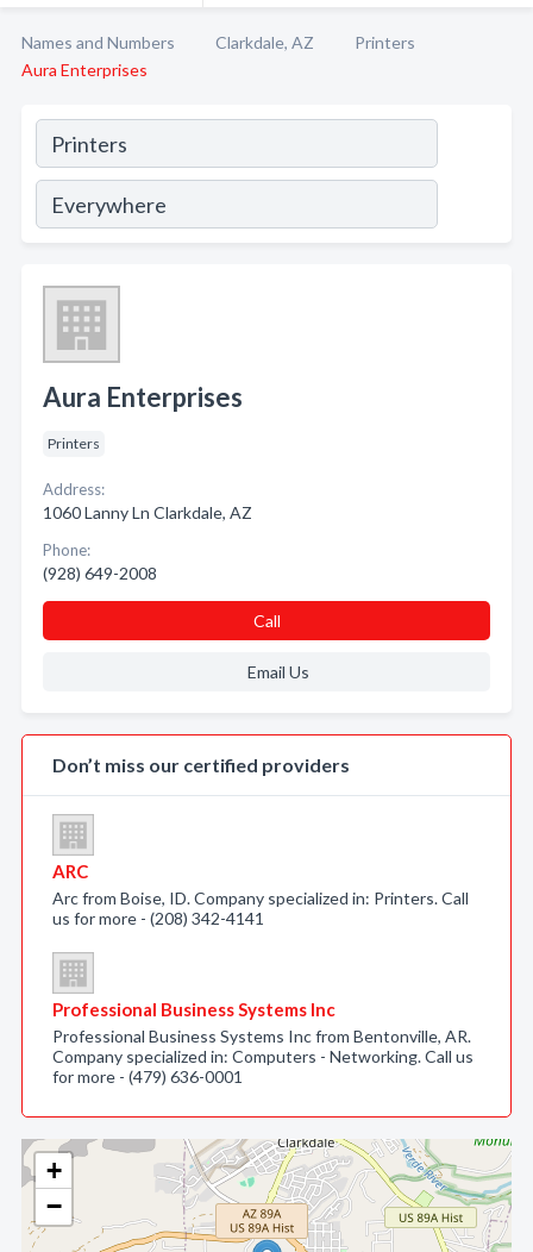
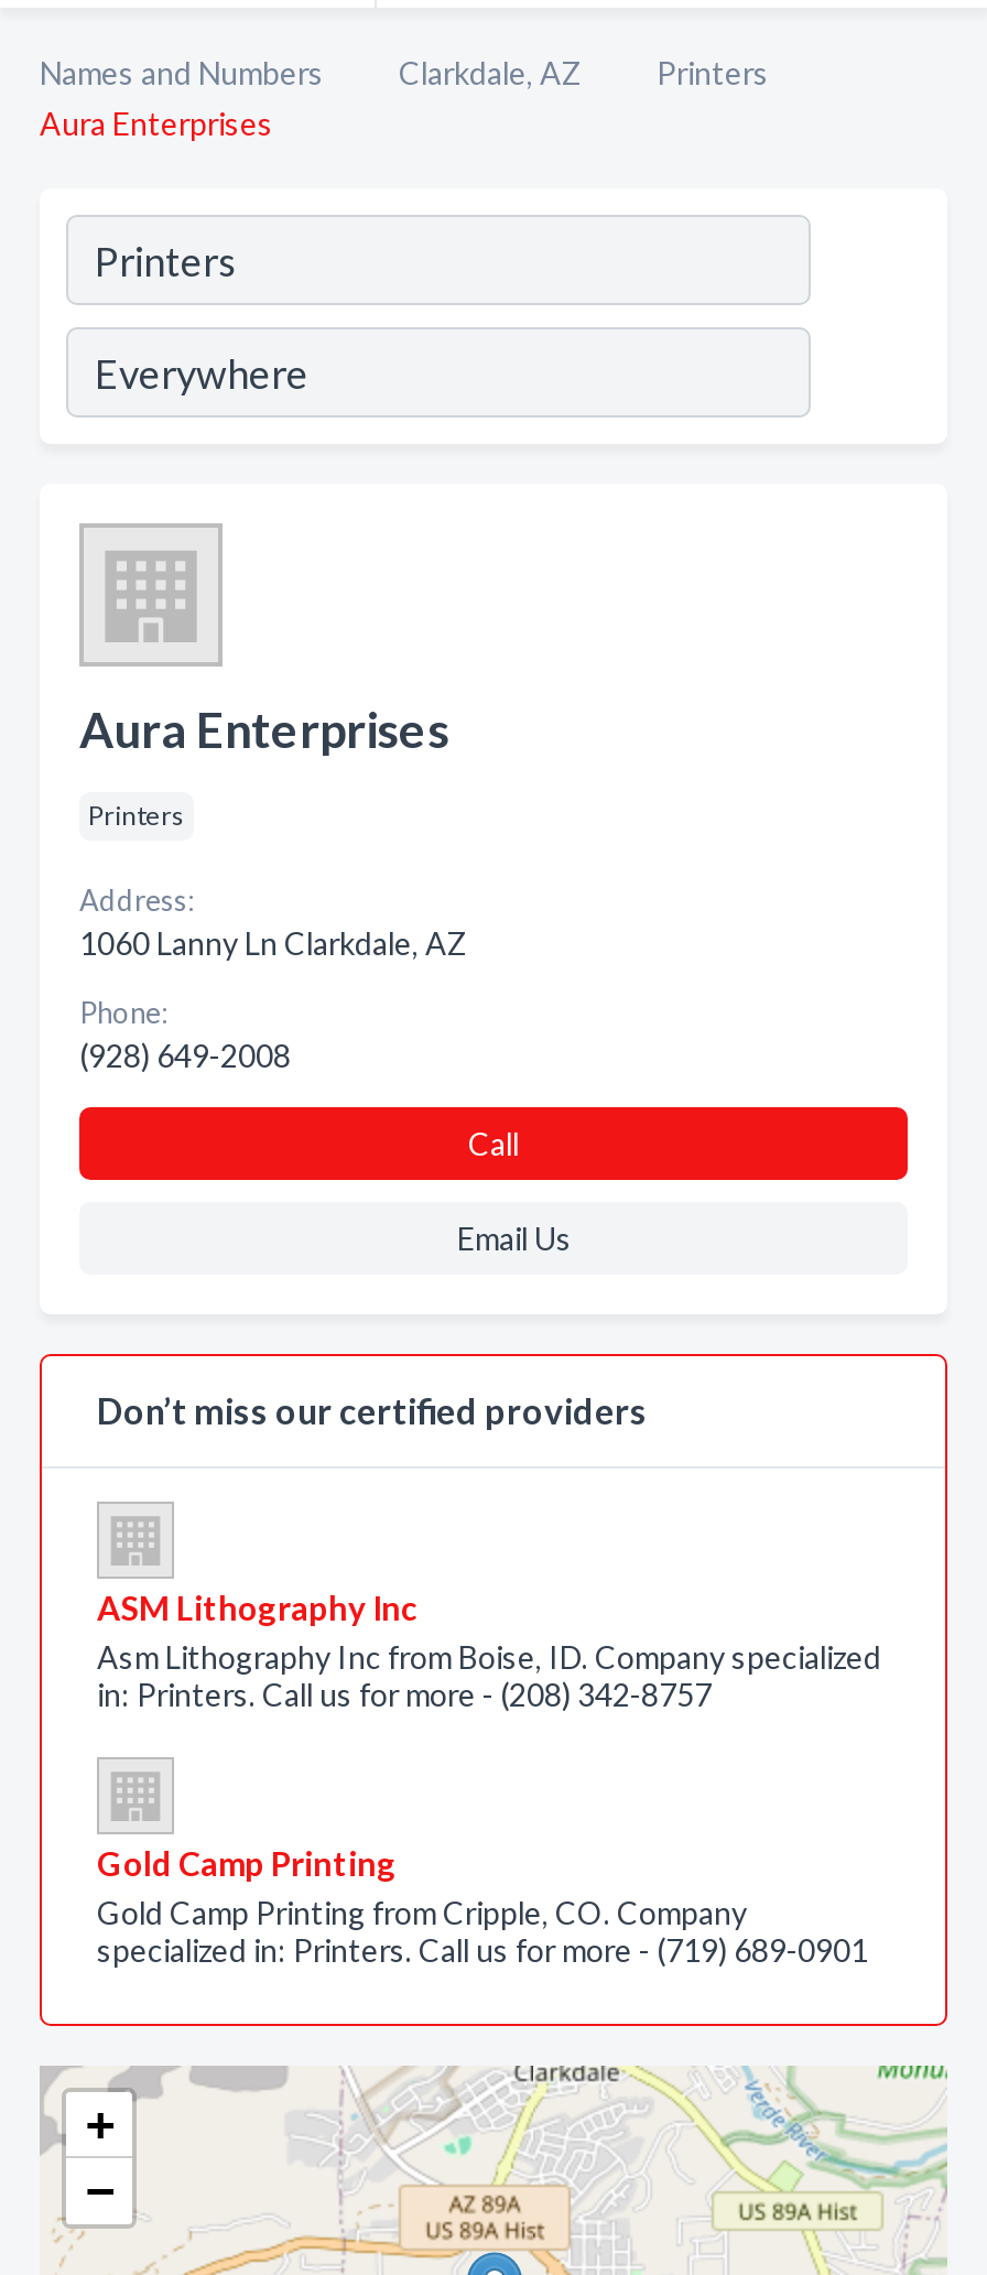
[52,860,469,928] ARC | Arc from Boise, ID. Company specialized in: Printers. Call | us for more - (208) 342-4141 -> [97,1588,881,1713] ASM Lithography Inc | Asm Lithography Inc from Boise, ID. Company specialized | in: Printers. Call us for more - (208) 342-8757
[52,999,474,1087] Professional Business Systems Inc | Professional Business Systems Inc from Bentonville, AR. | Company specialized in: Computers - Networking. Call us | for more - (479) 636-0001 -> [97,1843,868,1969] Gold Camp Printing | Gold Camp Printing from Cripple, CO. Company | specialized in: Printers. Call us for more - (719) 689-0901

